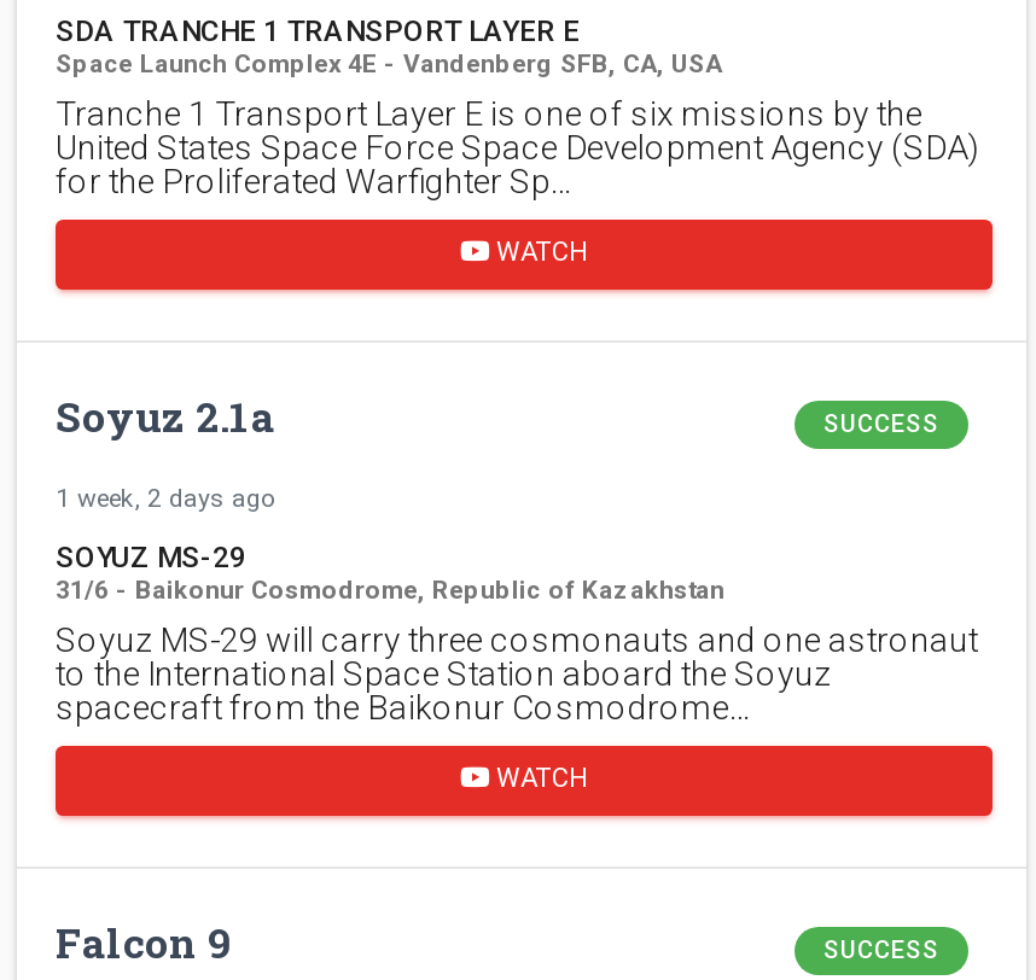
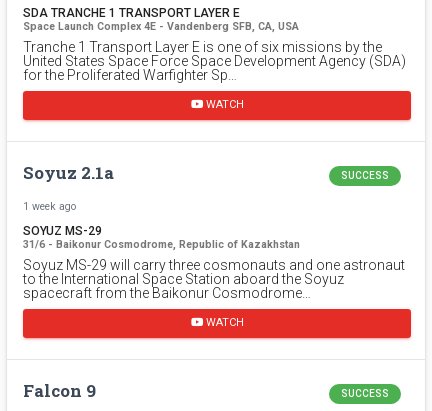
[56,482,273,513] 1 week, 2 days ago -> [23,200,76,213] 1 week ago

